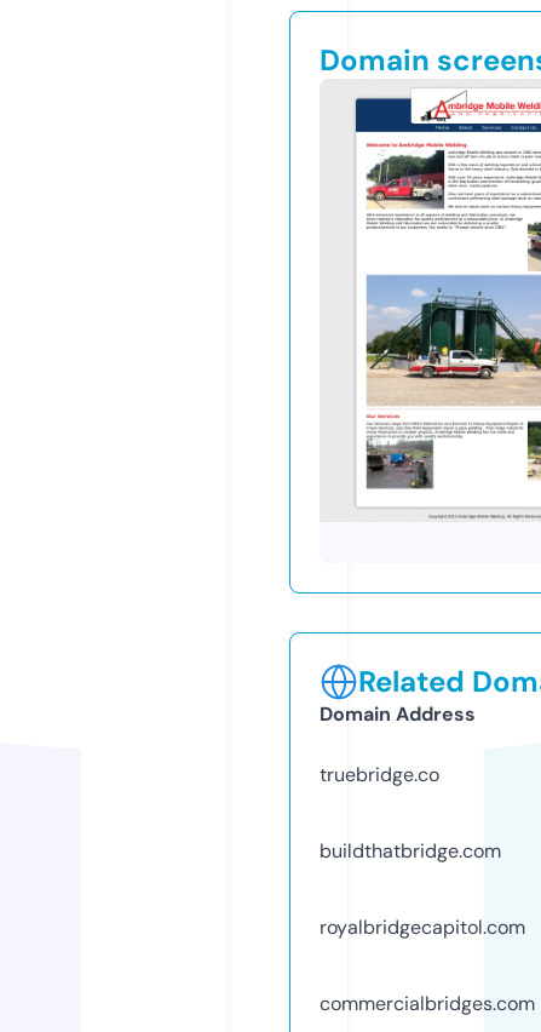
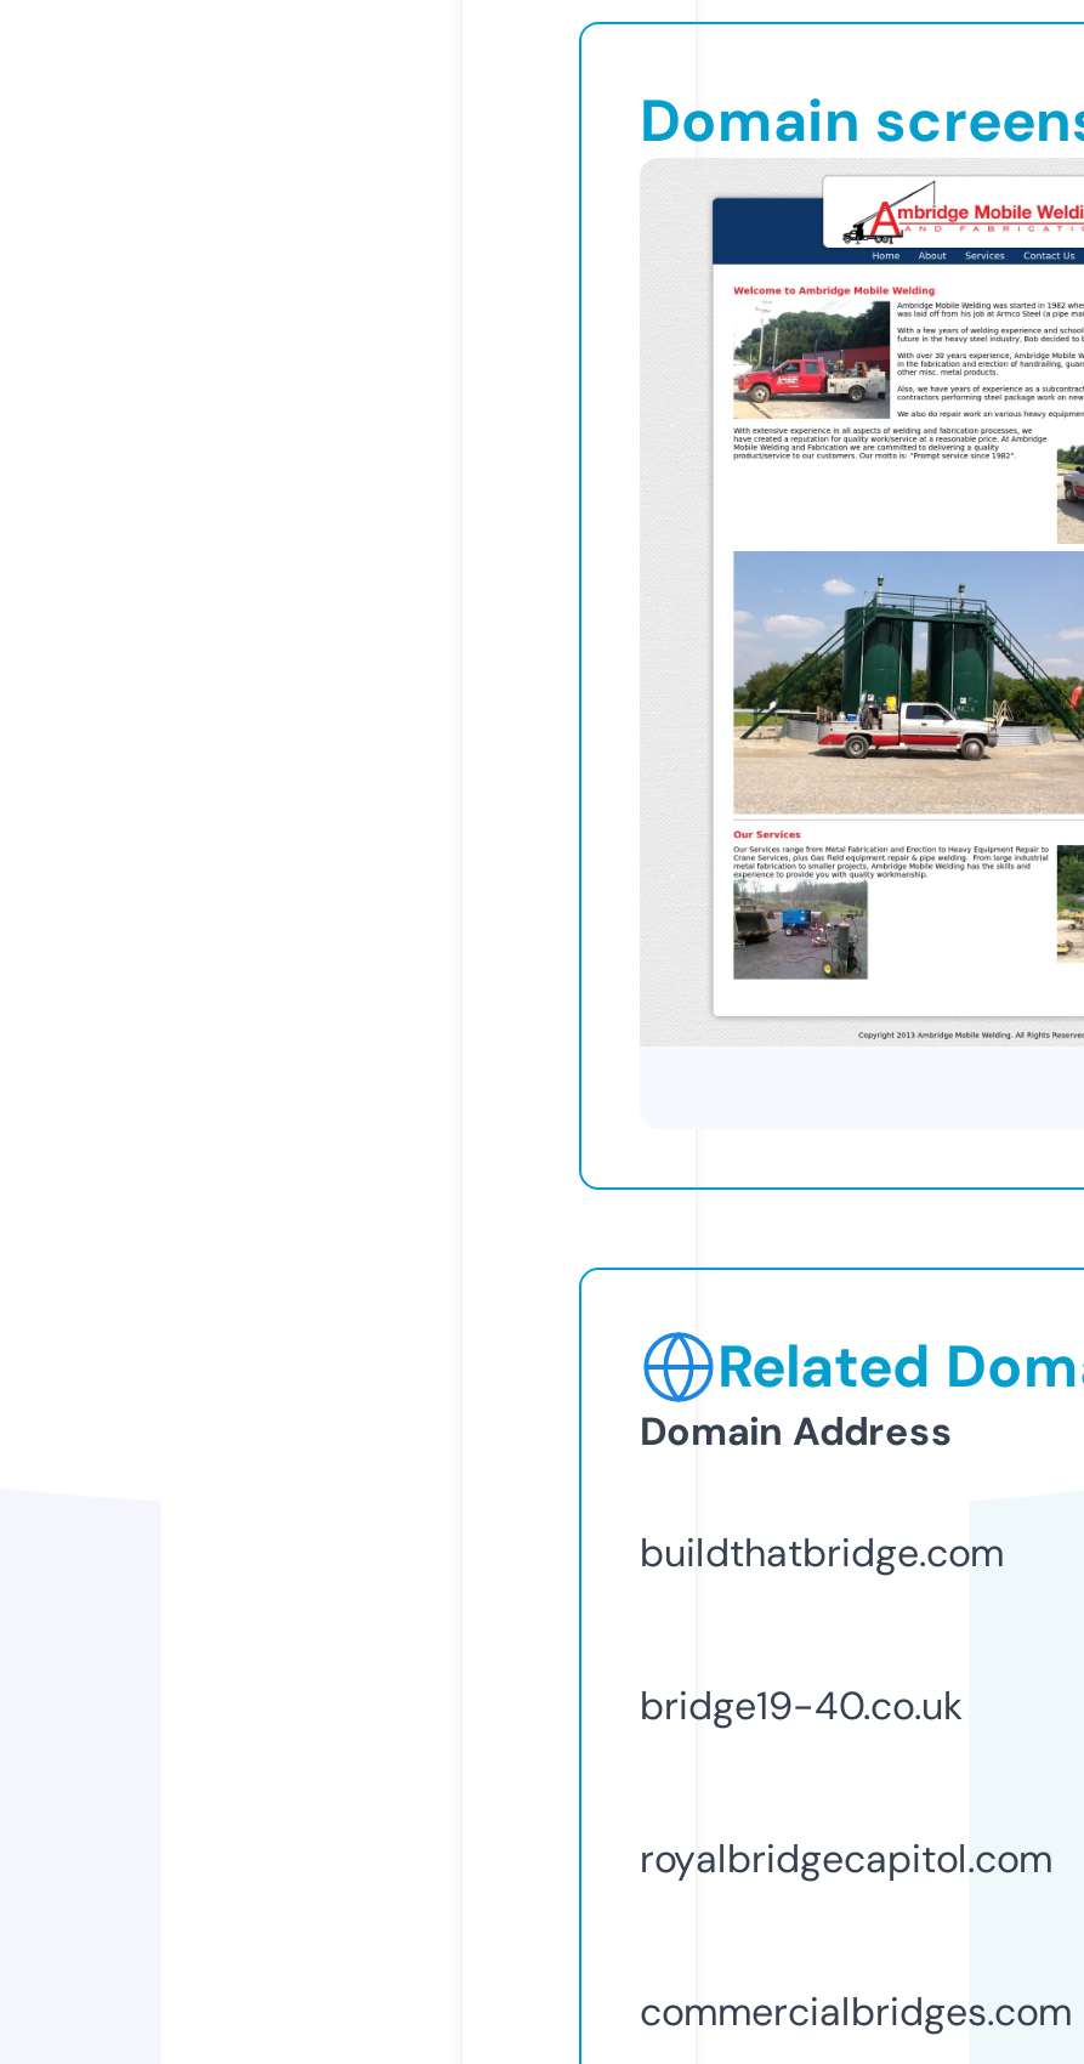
[320,762,439,787] truebridge.co -> none
moved [320,838,501,863] -> [640,1527,1004,1578]: buildthatbridge.com
none -> [640,1680,963,1731] bridge19-40.co.uk

